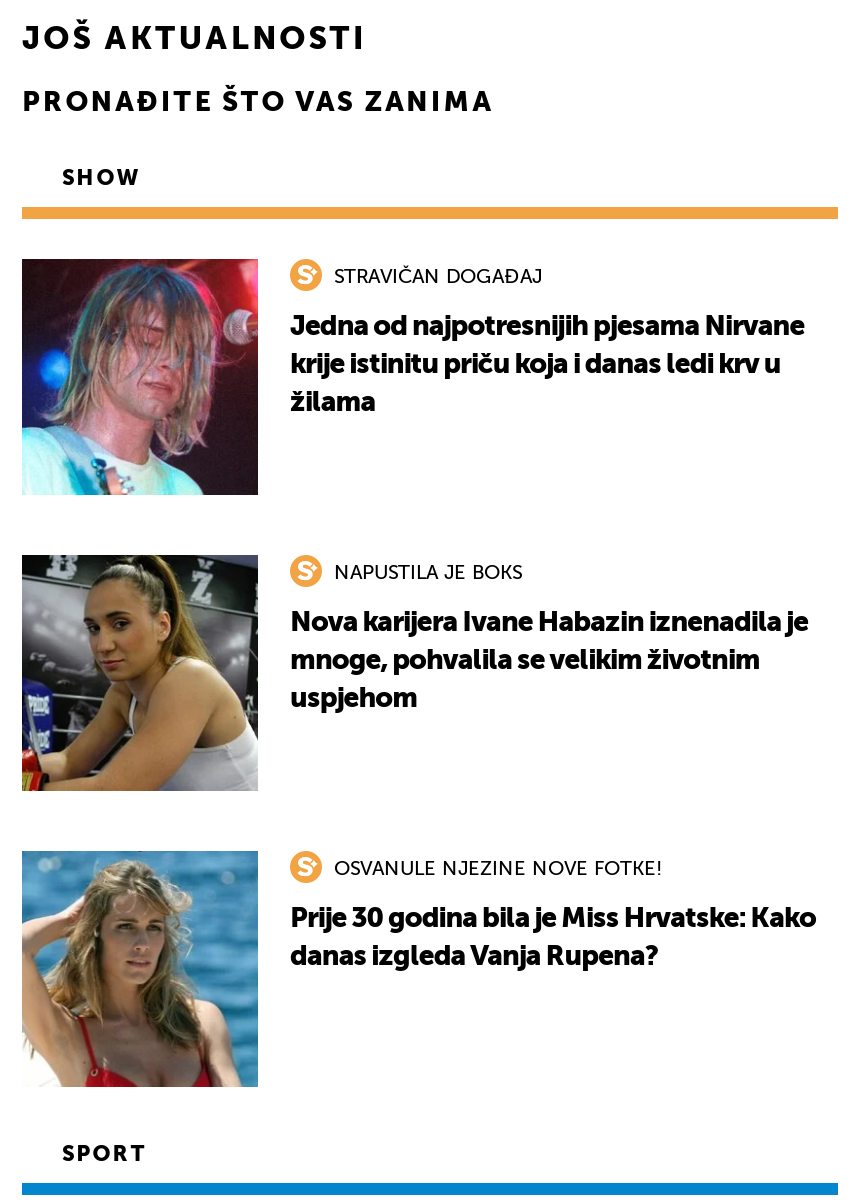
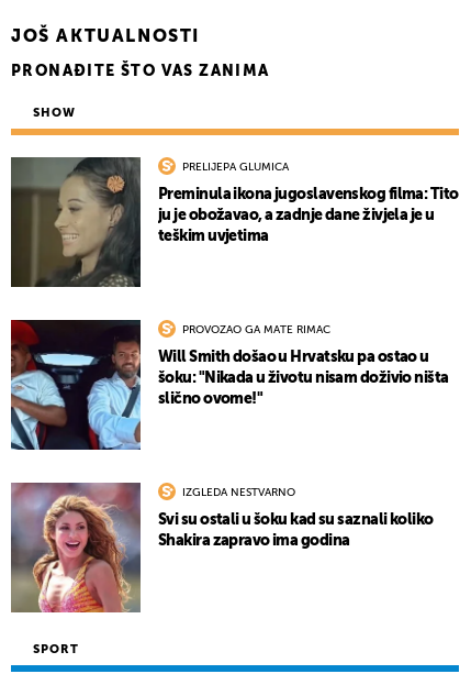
[20,257,804,497] [image] | Jedna od najpotresnijih pjesama Nirvane | krije istinitu priču koja i danas ledi krv u | žilama -> [10,156,458,288] [image] | Preminula ikona jugoslavenskog filma: Tito | ju je obožavao, a zadnje dane živjela je u | teškim uvjetima
[334,267,542,287] STRAVIČAN DOGAĐAJ -> [182,162,289,173] PRELIJEPA GLUMICA
[20,553,808,793] [image] | Nova karijera Ivane Habazin iznenadila je | mnoge, pohvalila se velikim životnim | uspjehom -> [10,319,448,451] [image] | Will Smith došao u Hrvatsku pa ostao u | šoku: "Nikada u životu nisam doživio ništa | slično ovome!"
[334,563,522,583] NAPUSTILA JE BOKS -> [182,325,330,336] PROVOZAO GA MATE RIMAC
[20,849,816,1089] [image] | Prije 30 godina bila je Miss Hrvatske: Kako | danas izgleda Vanja Rupena? -> [10,482,433,614] [image] | Svi su ostali u šoku kad su saznali koliko | Shakira zapravo ima godina
[334,859,662,879] OSVANULE NJEZINE NOVE FOTKE! -> [182,487,295,498] IZGLEDA NESTVARNO

